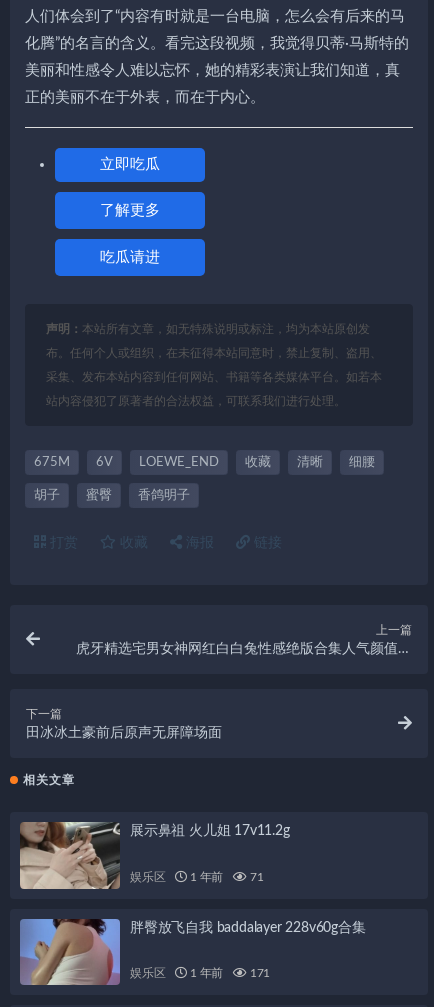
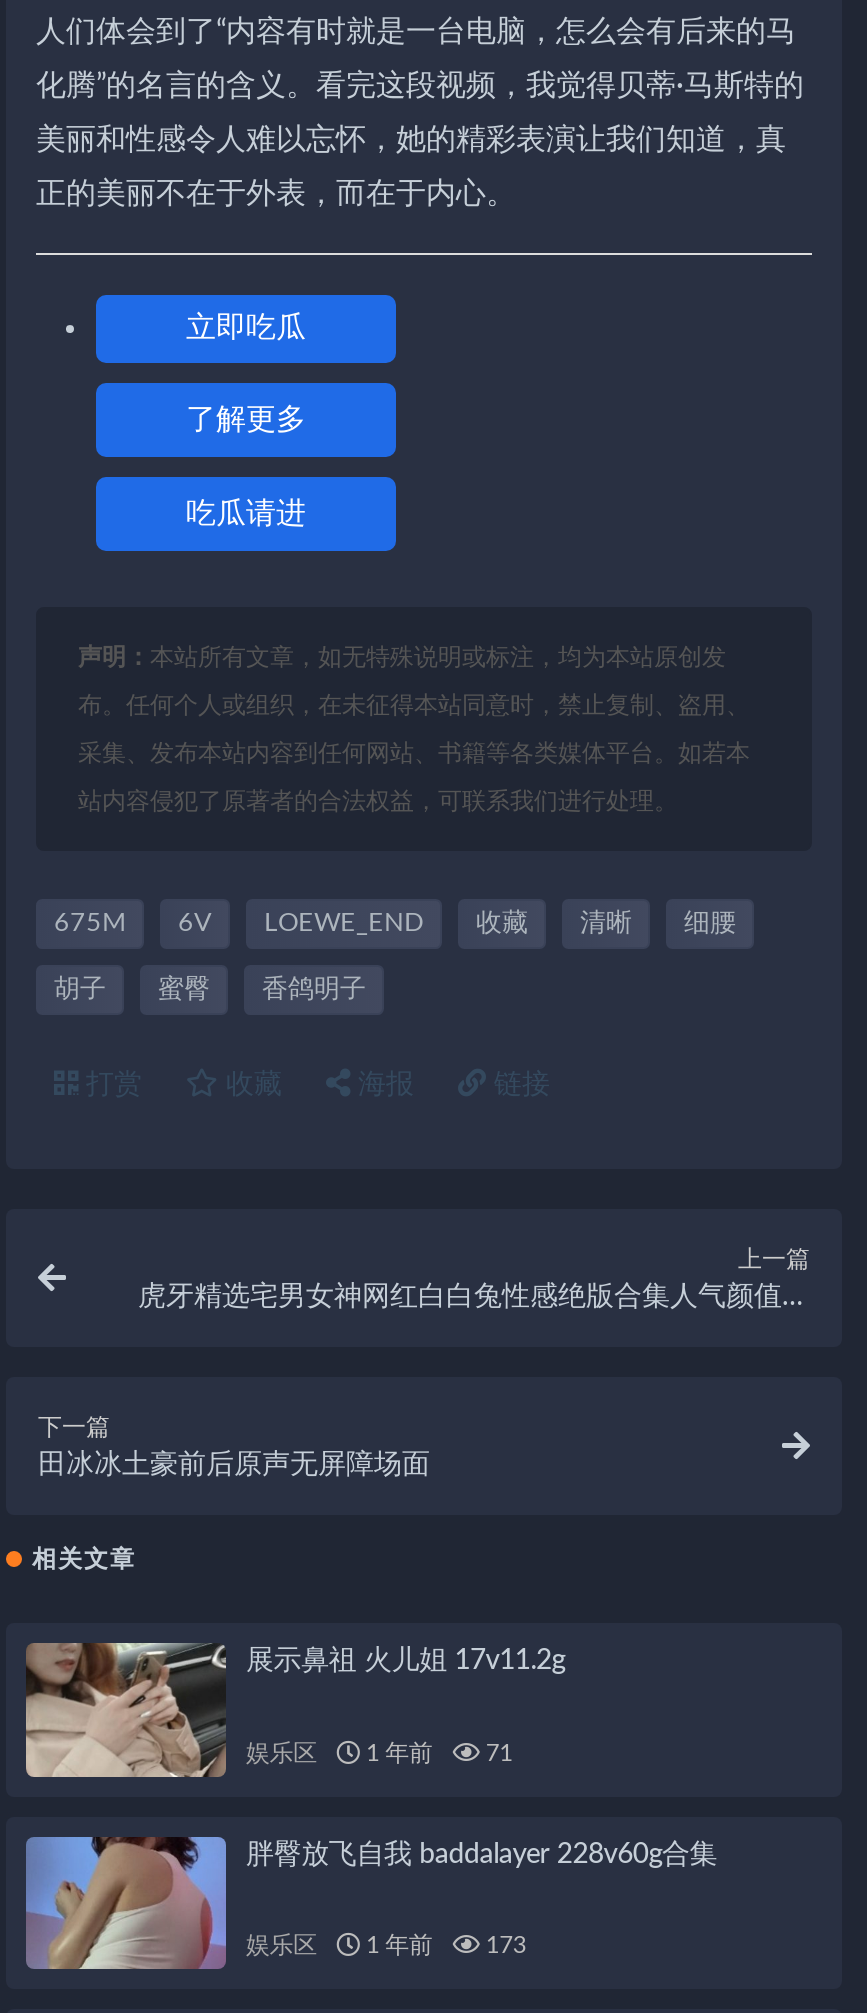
[130,967,270,979] 娱乐区 1 年前 171 -> [246,1934,526,1958] 娱乐区 1 年前 173

